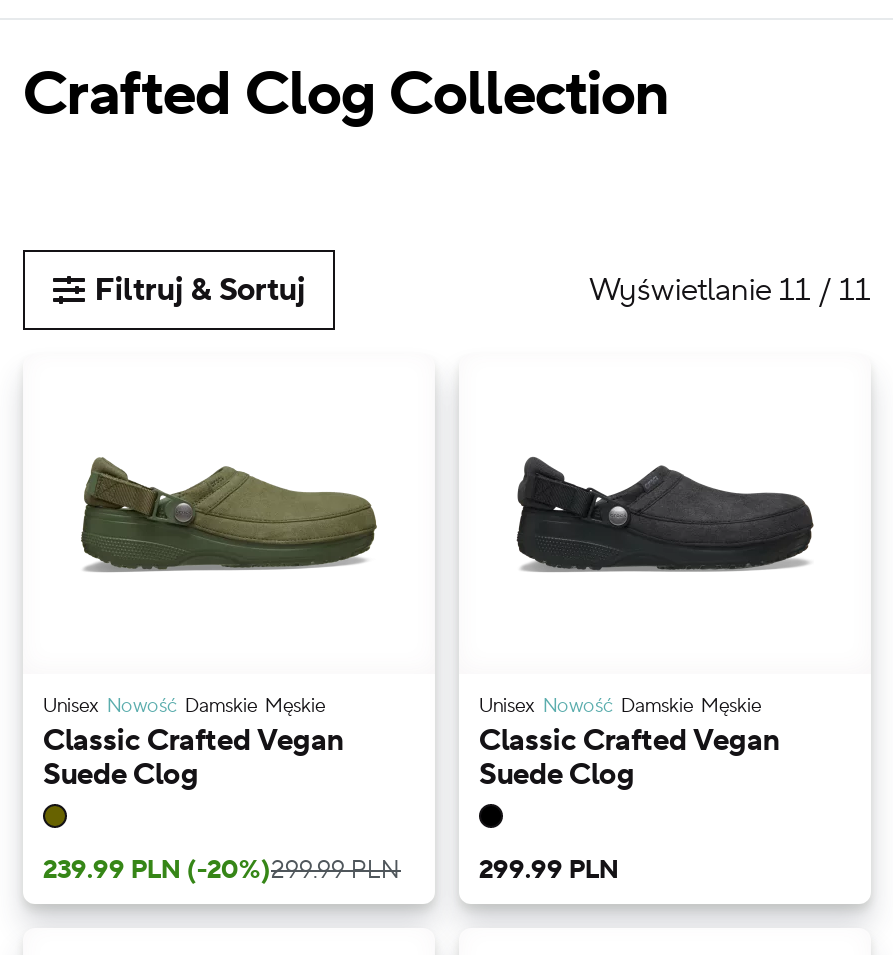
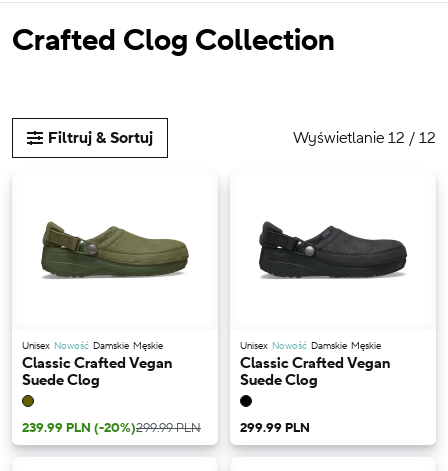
[589,269,871,309] Wyświetlanie 11 / 11 -> [293,127,436,147] Wyświetlanie 12 / 12

